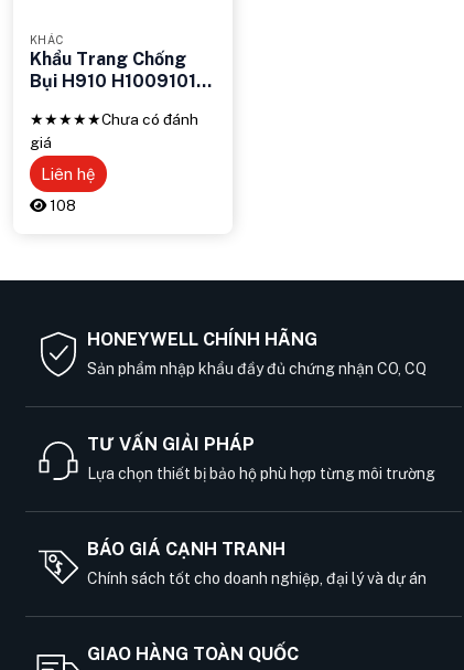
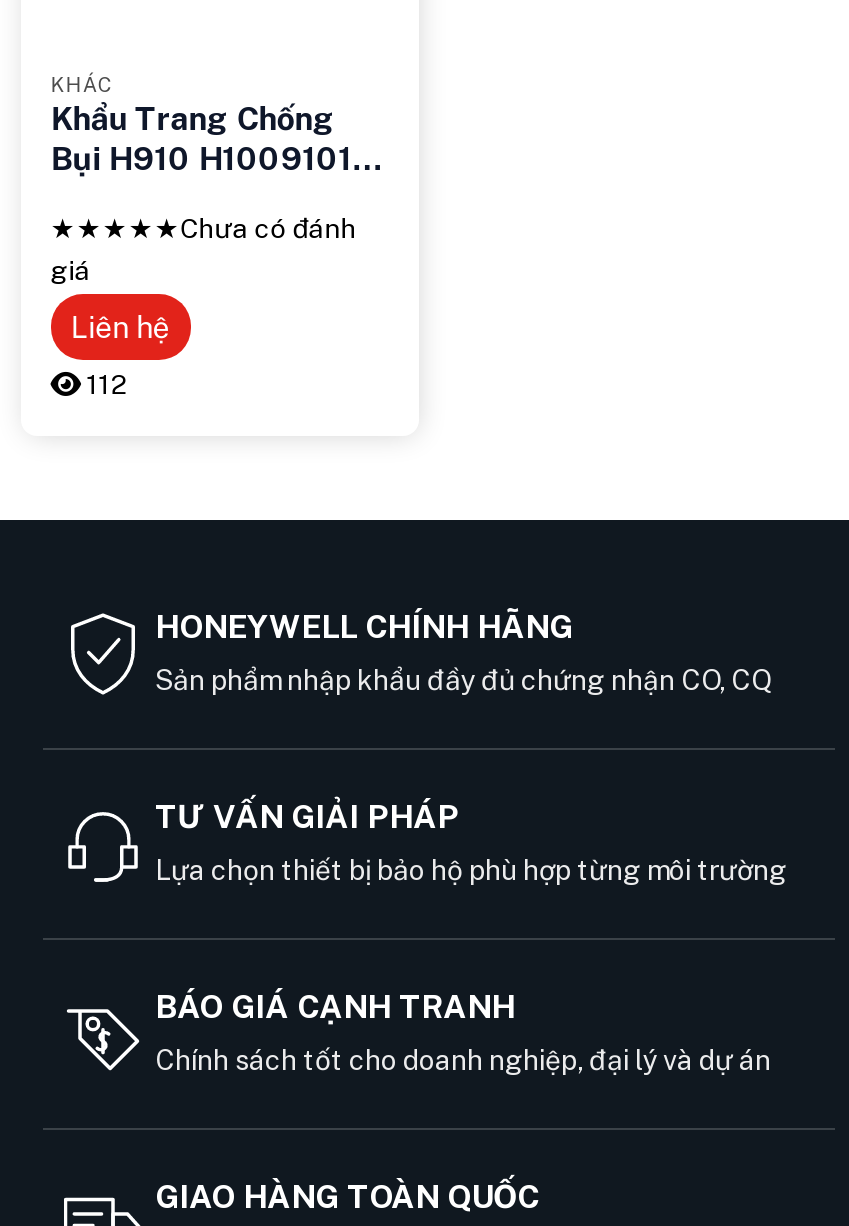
[46,196,76,214] 108 -> [81,367,127,399] 112

